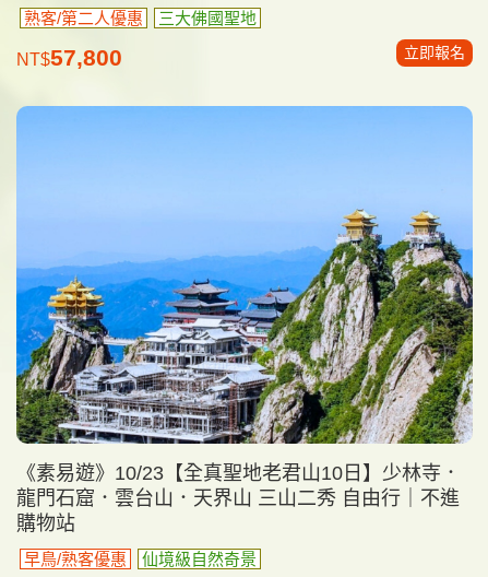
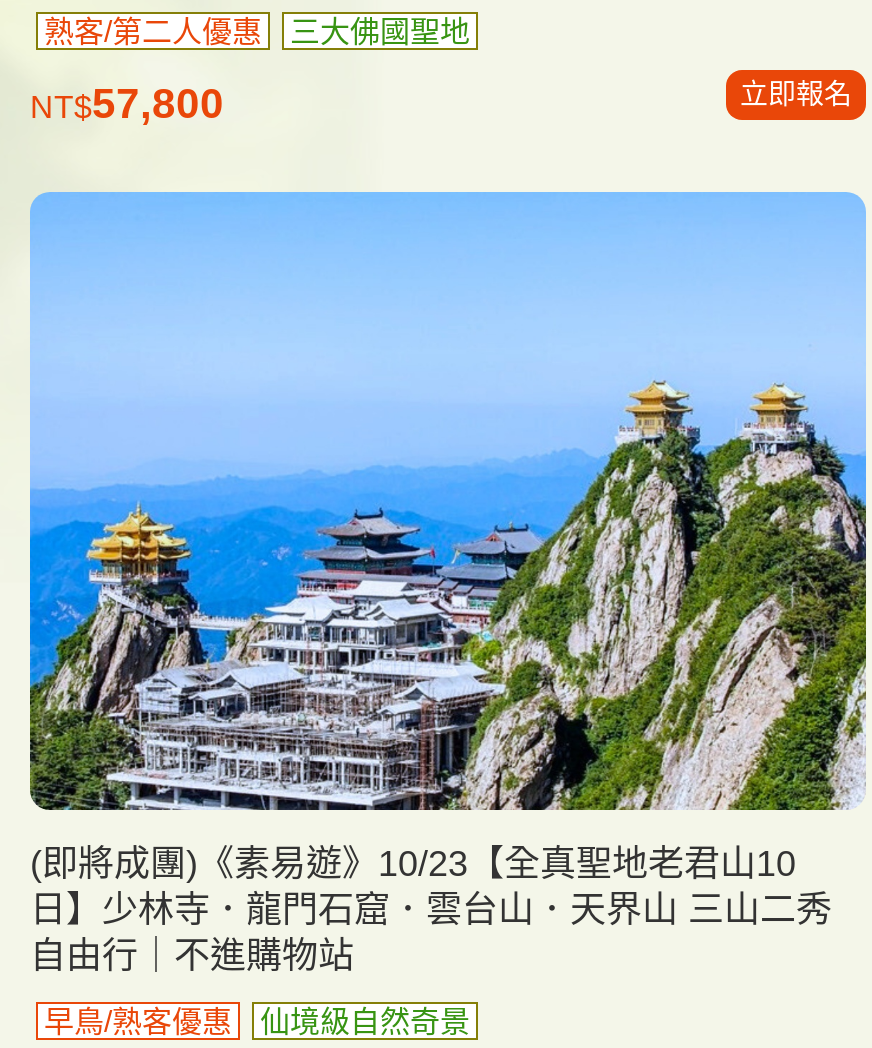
[16,463,461,535] 《素易遊》10/23【全真聖地老君山10日】少林寺． | 龍門石窟．雲台山．天界山 三山二秀 自由行｜不進 | 購物站 -> [30,845,832,977] (即將成團)《素易遊》10/23【全真聖地老君山10 | 日】少林寺．龍門石窟．雲台山．天界山 三山二秀 | 自由行｜不進購物站

